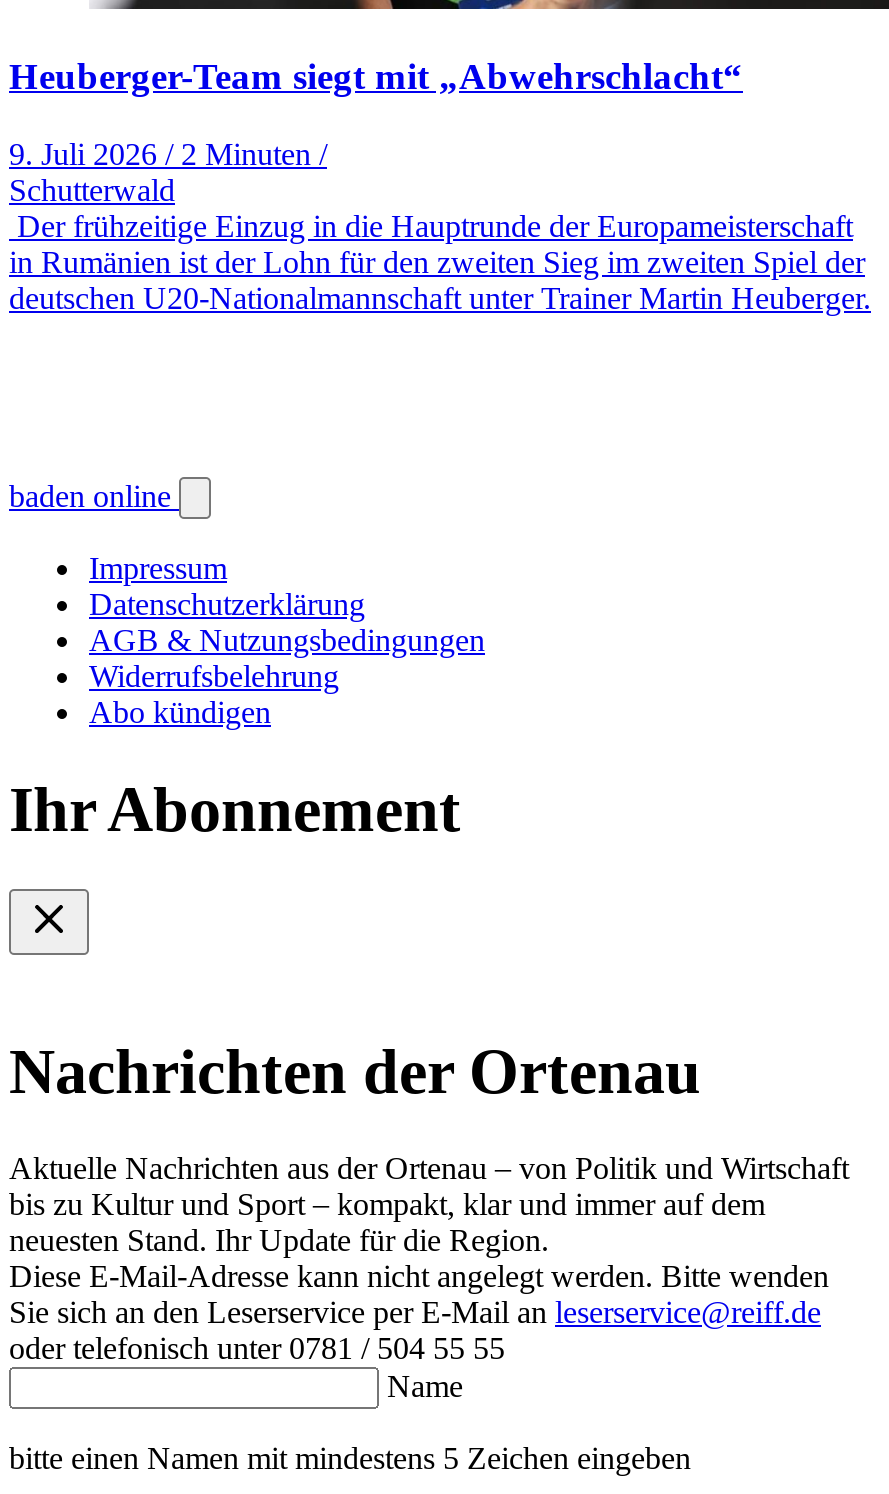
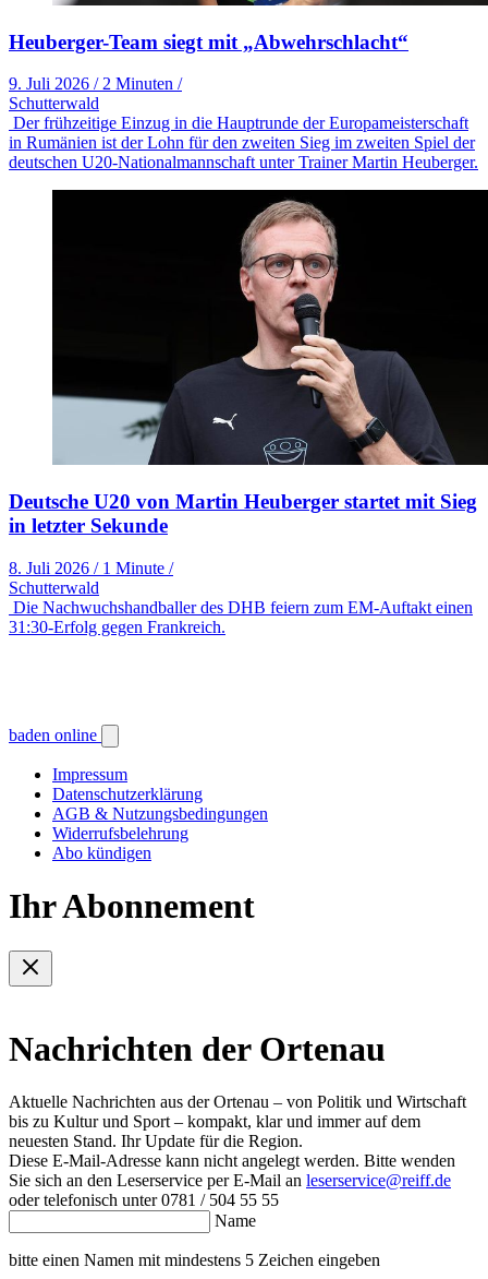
none -> [9,189,485,636] [image] | Deutsche U20 von Martin Heuberger startet mit Sieg | in letzter Sekunde | 8. Juli 2026 / 1 Minute / | Schutterwald | Die Nachwuchshandballer des DHB feiern zum EM-Auftakt einen | 31:30-Erfolg gegen Frankreich.

